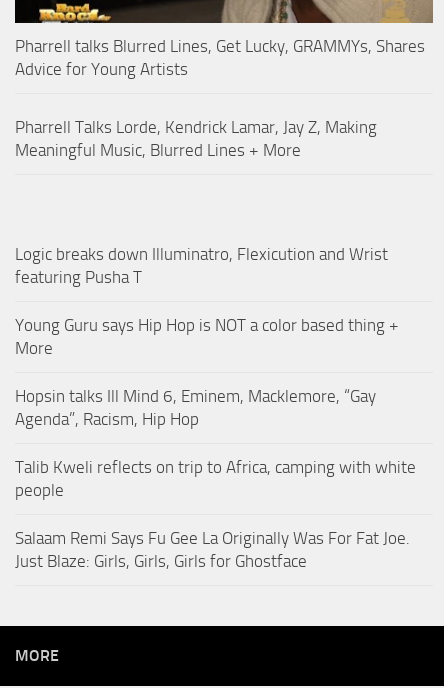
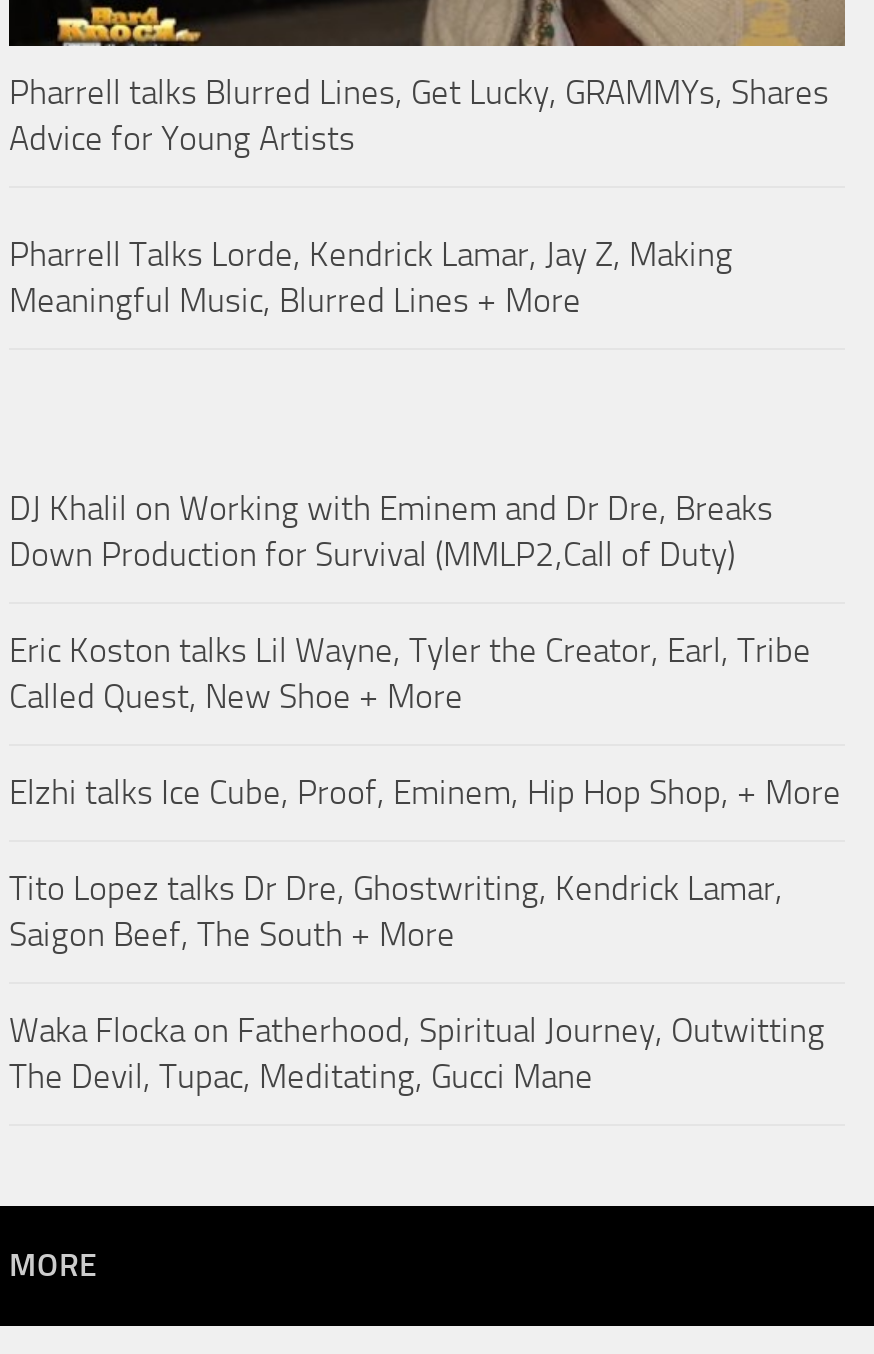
[15,244,388,287] Logic breaks down Illuminatro, Flexicution and Wrist | featuring Pusha T -> [9,488,773,574] DJ Khalil on Working with Eminem and Dr Dre, Breaks | Down Production for Survival (MMLP2,Call of Duty)
[15,315,399,358] Young Guru says Hip Hop is NOT a color based thing + | More -> [9,630,811,716] Eric Koston talks Lil Wayne, Tyler the Creator, Earl, Tribe | Called Quest, New Shoe + More
[15,386,376,429] Hopsin talks Ill Mind 6, Eminem, Macklemore, “Gay | Agenda”, Racism, Hip Hop -> [9,772,841,812] Elzhi talks Ice Cube, Proof, Eminem, Hip Hop Shop, + More
[15,457,416,500] Talib Kweli reflects on trip to Africa, camping with white | people -> [9,868,783,954] Tito Lopez talks Dr Dre, Ghostwriting, Kendrick Lamar, | Saigon Beef, The South + More
[15,528,410,571] Salaam Remi Says Fu Gee La Originally Was For Fat Joe. | Just Blaze: Girls, Girls, Girls for Ghostface -> [9,1010,825,1096] Waka Flocka on Fatherhood, Spiritual Journey, Outwitting | The Devil, Tupac, Meditating, Gucci Mane

